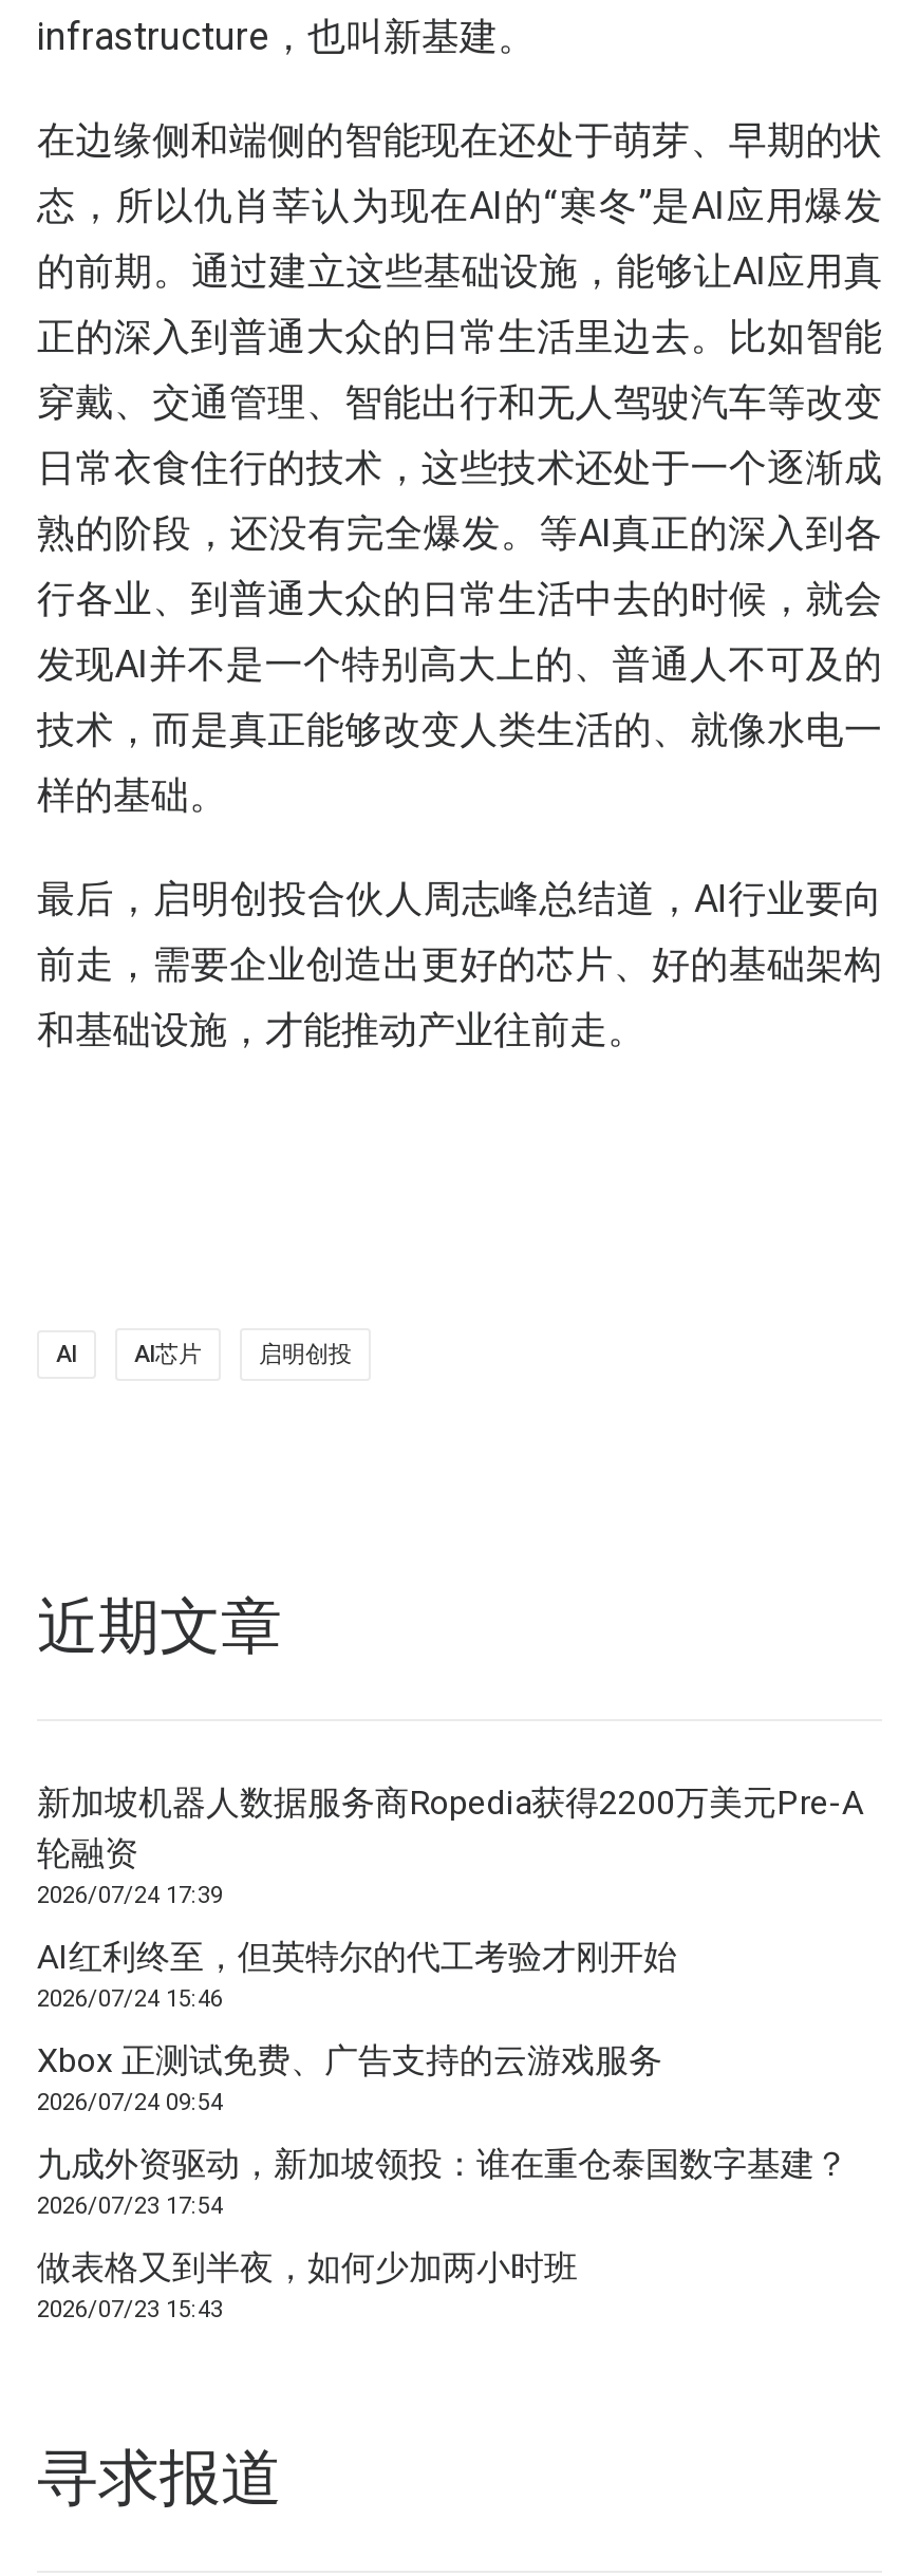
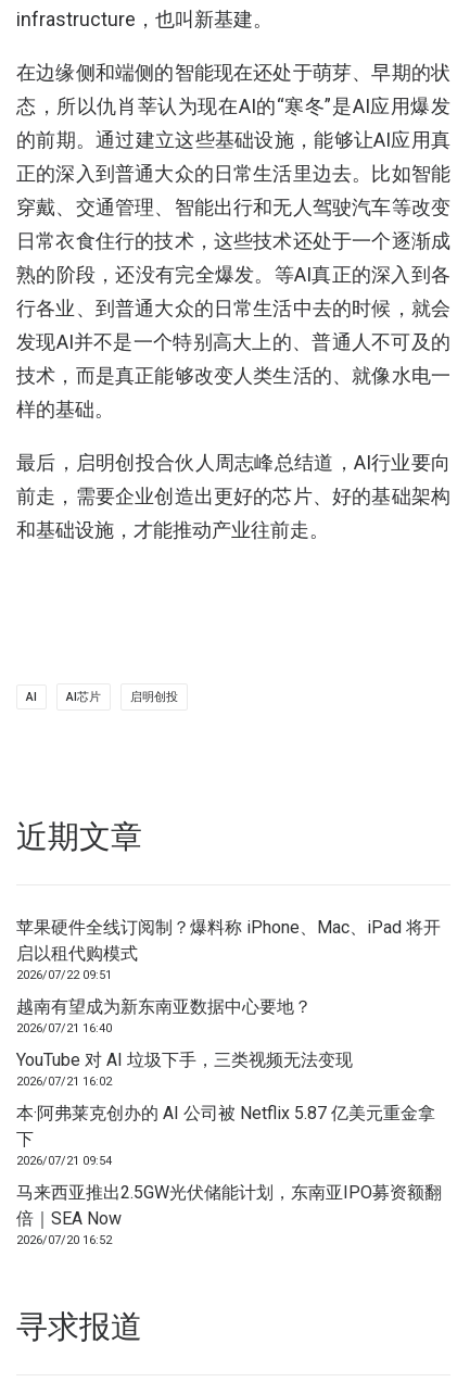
[37,1782,863,1909] 新加坡机器人数据服务商Ropedia获得2200万美元Pre-A | 轮融资 | 2026/07/24 17:39 -> [16,917,441,982] 苹果硬件全线订阅制？爆料称 iPhone、Mac、iPad 将开 | 启以租代购模式 | 2026/07/22 09:51
[37,1937,677,2013] AI红利终至，但英特尔的代工考验才刚开始 | 2026/07/24 15:46 -> [16,996,312,1035] 越南有望成为新东南亚数据中心要地？ | 2026/07/21 16:40
[37,2040,662,2116] Xbox 正测试免费、广告支持的云游戏服务 | 2026/07/24 09:54 -> [16,1050,353,1089] YouTube 对 AI 垃圾下手，三类视频无法变现 | 2026/07/21 16:02
[37,2144,848,2220] 九成外资驱动，新加坡领投：谁在重仓泰国数字基建？ | 2026/07/23 17:54 -> [16,1103,435,1168] 本·阿弗莱克创办的 AI 公司被 Netflix 5.87 亿美元重金拿 | 下 | 2026/07/21 09:54
[37,2247,578,2323] 做表格又到半夜，如何少加两小时班 | 2026/07/23 15:43 -> [16,1182,442,1247] 马来西亚推出2.5GW光伏储能计划，东南亚IPO募资额翻 | 倍｜SEA Now | 2026/07/20 16:52

